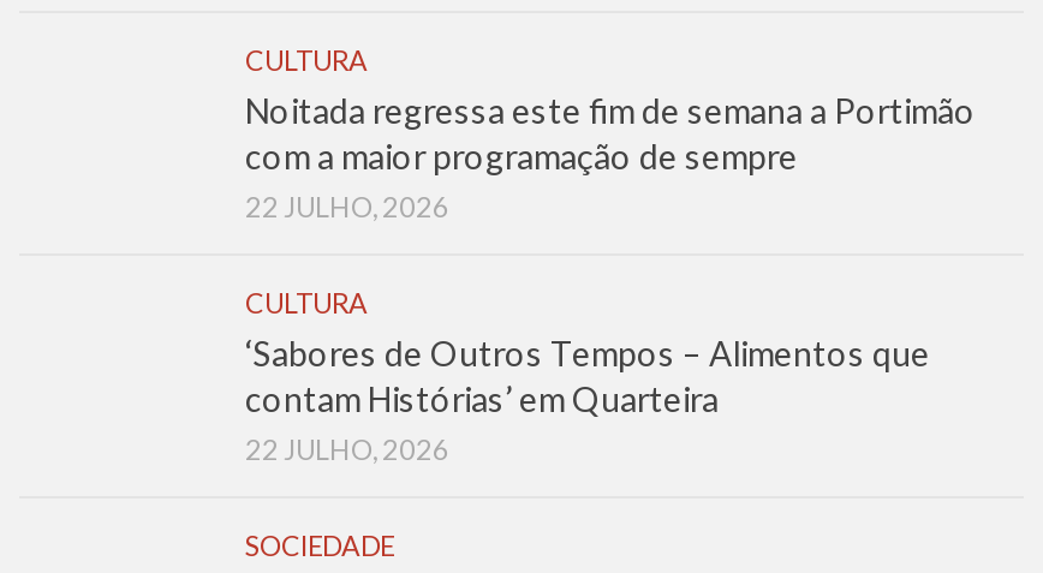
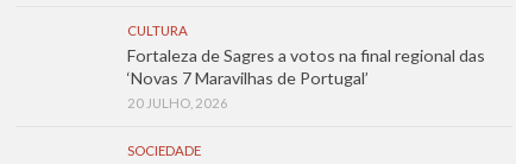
[245,90,976,465] Noitada regressa este fim de semana a Portimão | com a maior programação de sempre | 22 JULHO, 2026 | CULTURA | ‘Sabores de Outros Tempos – Alimentos que | contam Histórias’ em Quarteira | 22 JULHO, 2026 -> [127,45,485,111] Fortaleza de Sagres a votos na final regional das | ‘Novas 7 Maravilhas de Portugal’ | 20 JULHO, 2026

